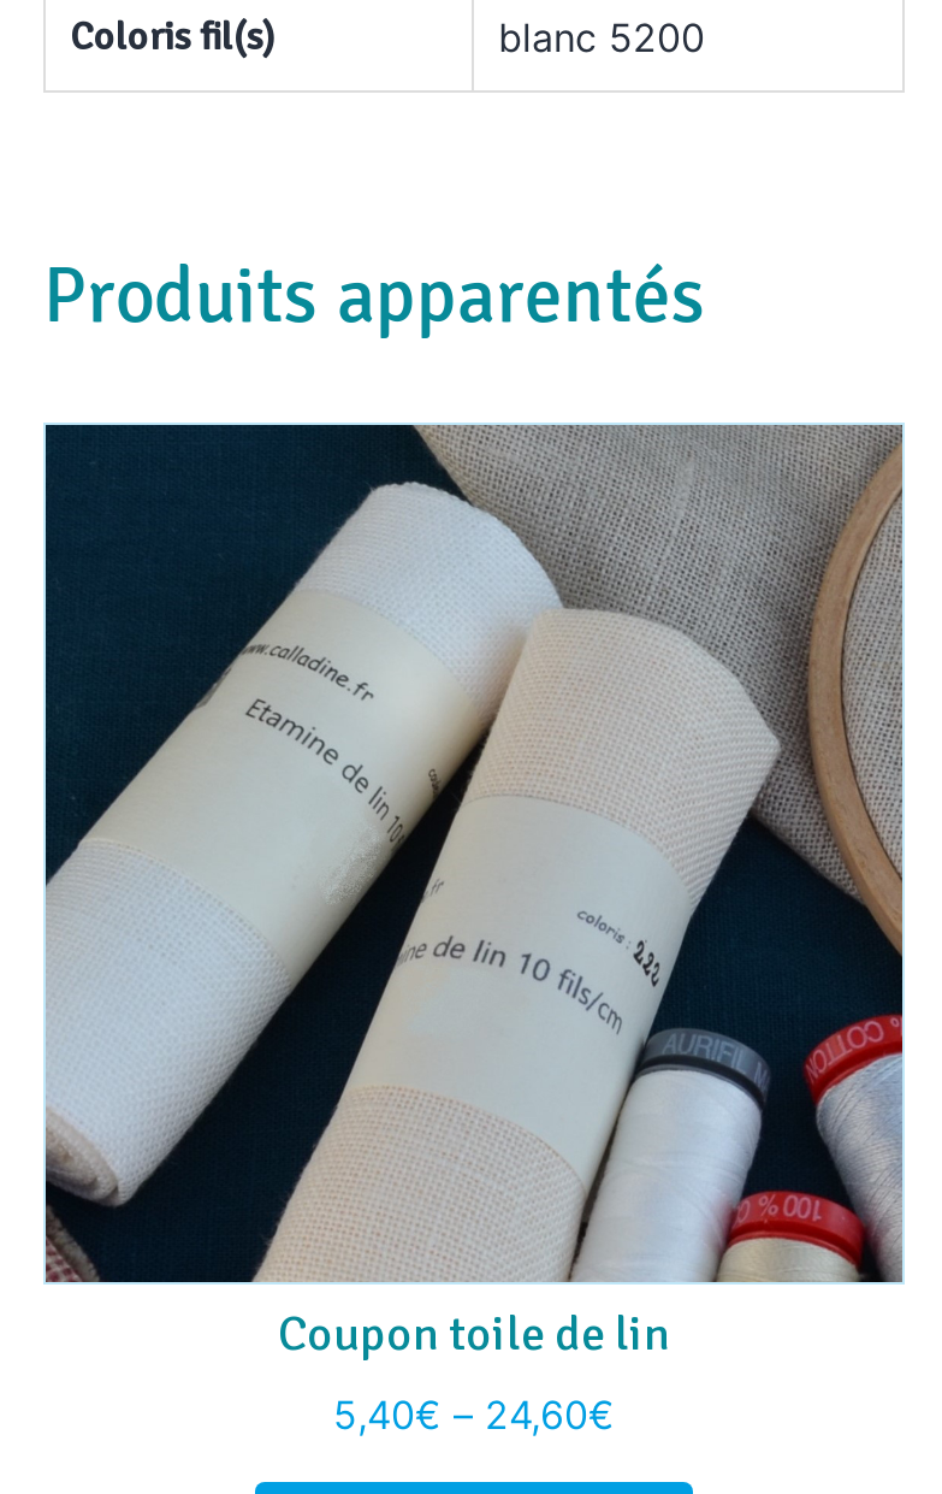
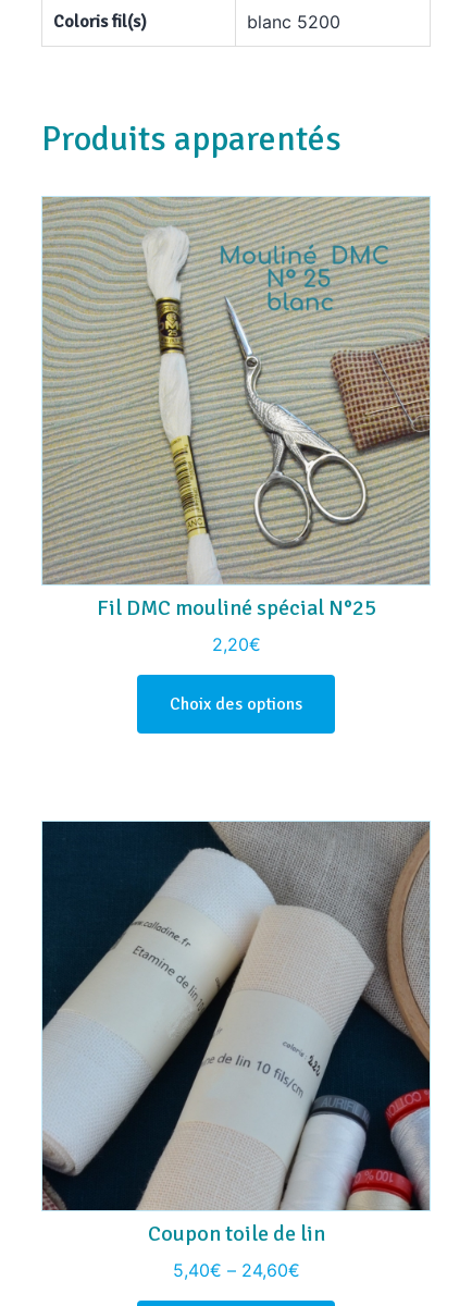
none -> [42,196,431,716] [image] | Fil DMC mouliné spécial N°25 | 2,20€ | Choix des options

